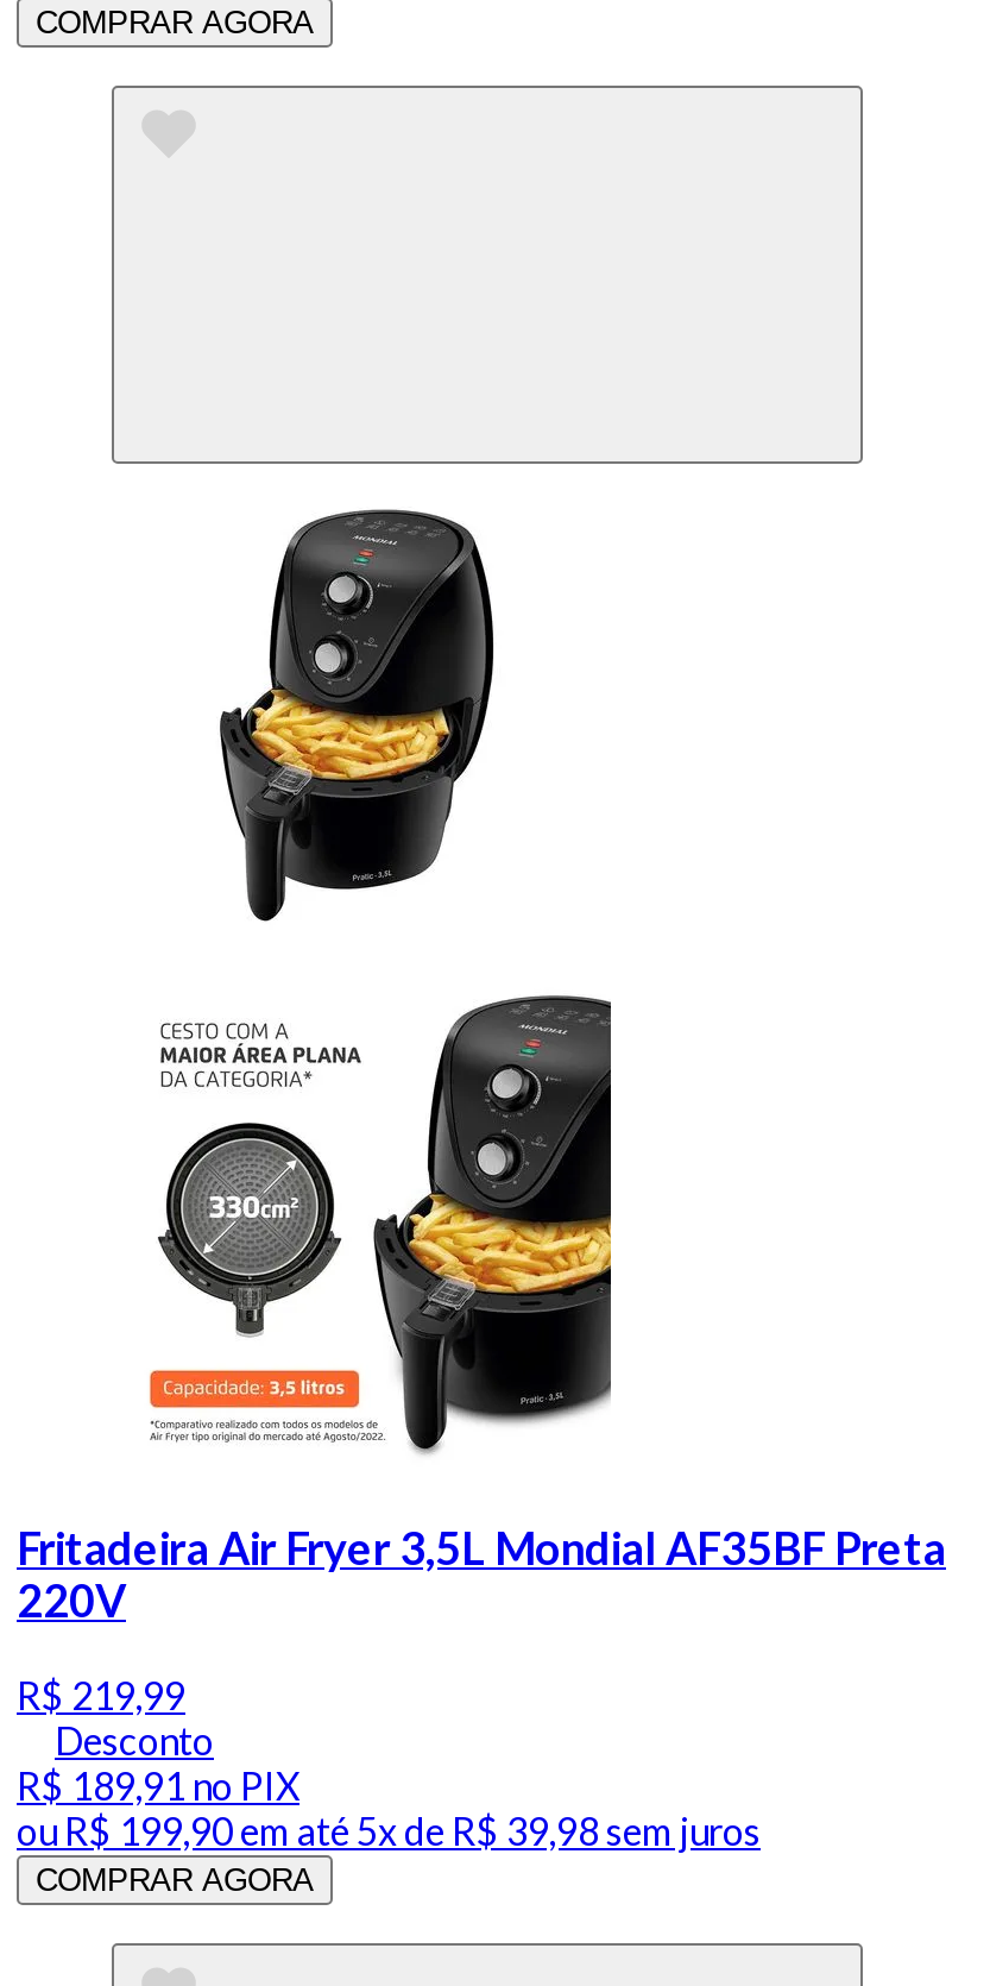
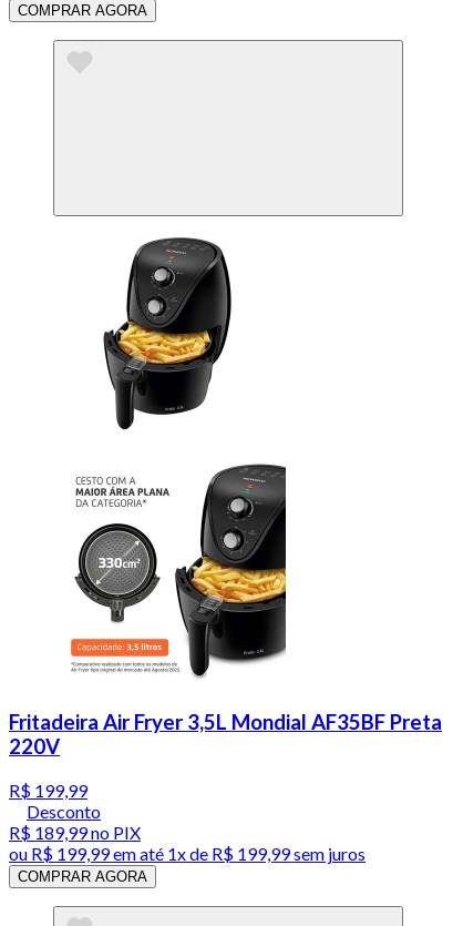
[17,1672,185,1717] R$ 219,99 -> [9,779,87,800] R$ 199,99
[17,1762,299,1807] R$ 189,91no PIX -> [9,822,141,843] R$ 189,99no PIX
[17,1807,761,1852] ouR$ 199,90em até 5x de R$ 39,98 sem juros -> [9,843,366,864] ouR$ 199,99em até 1x de R$ 199,99 sem juros

